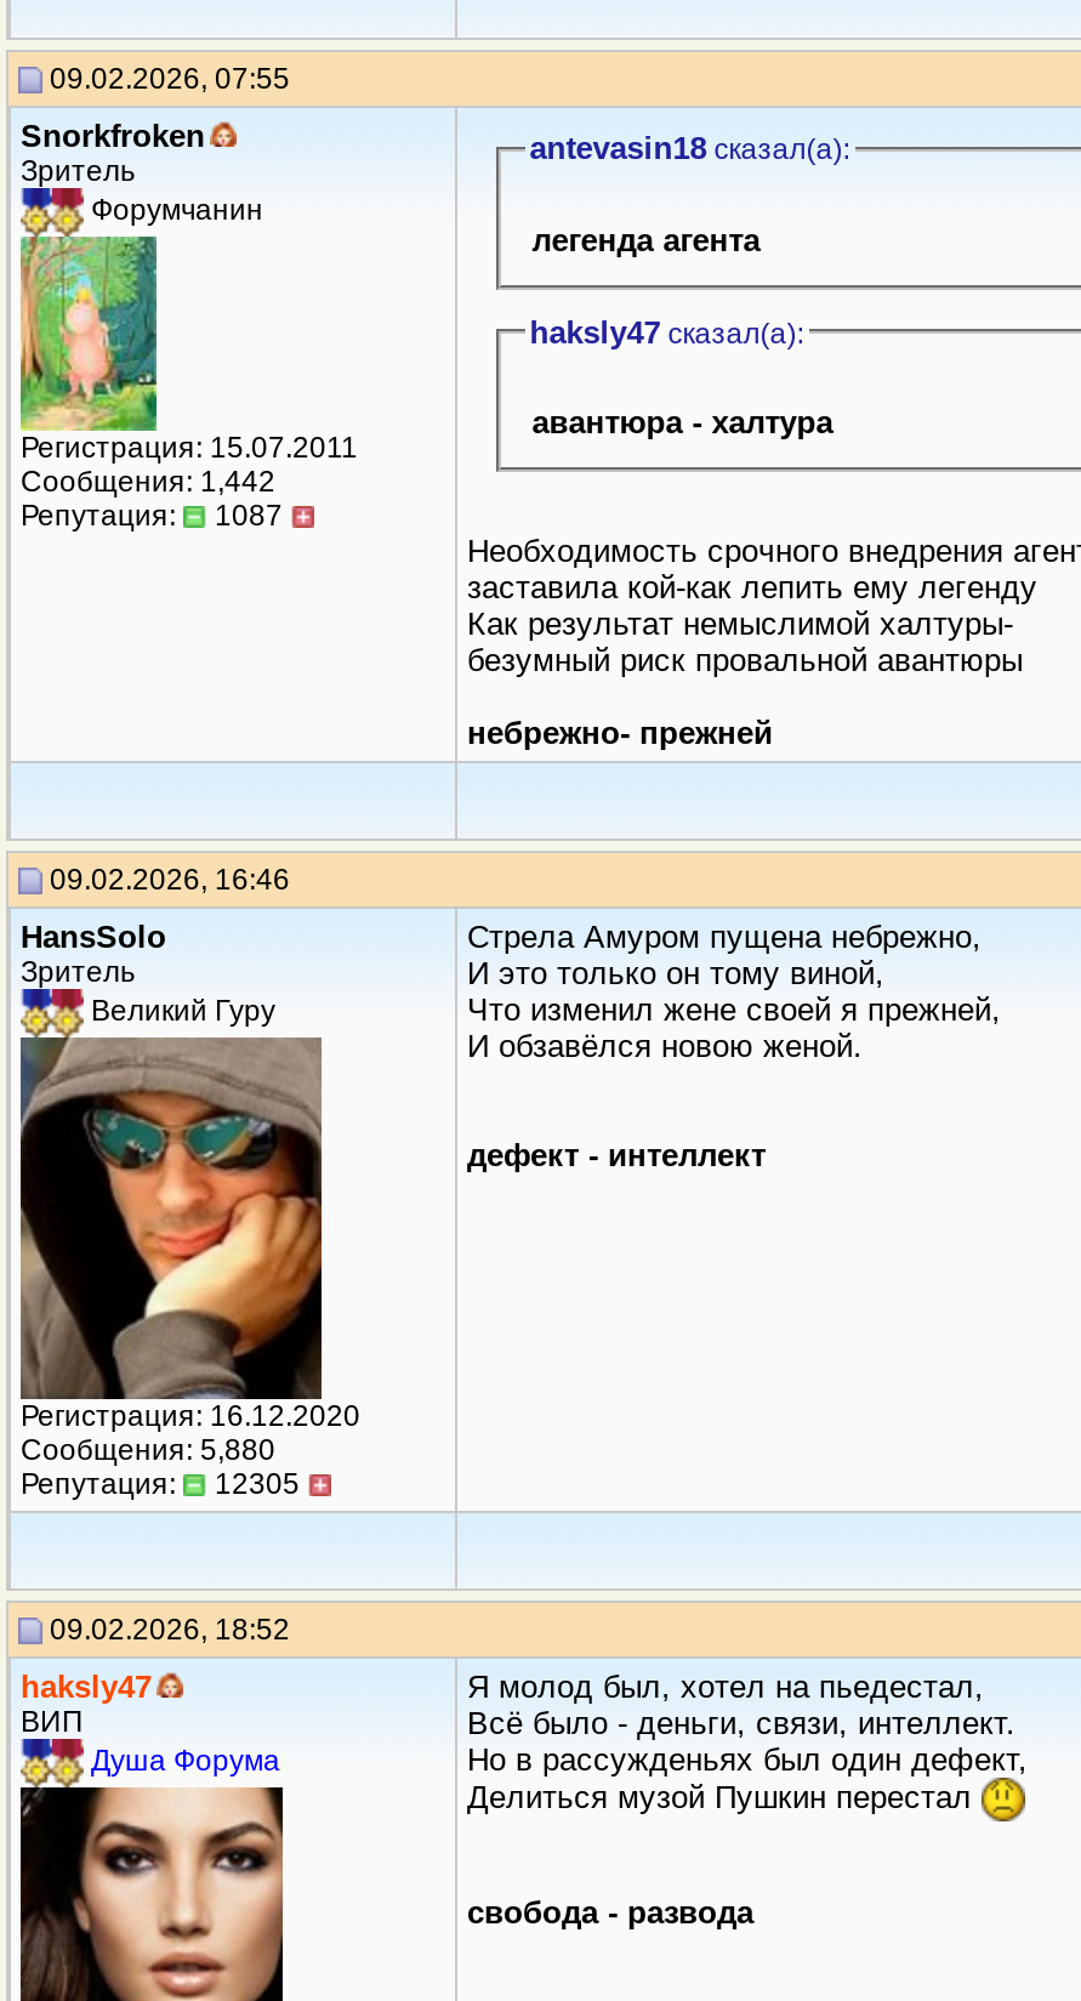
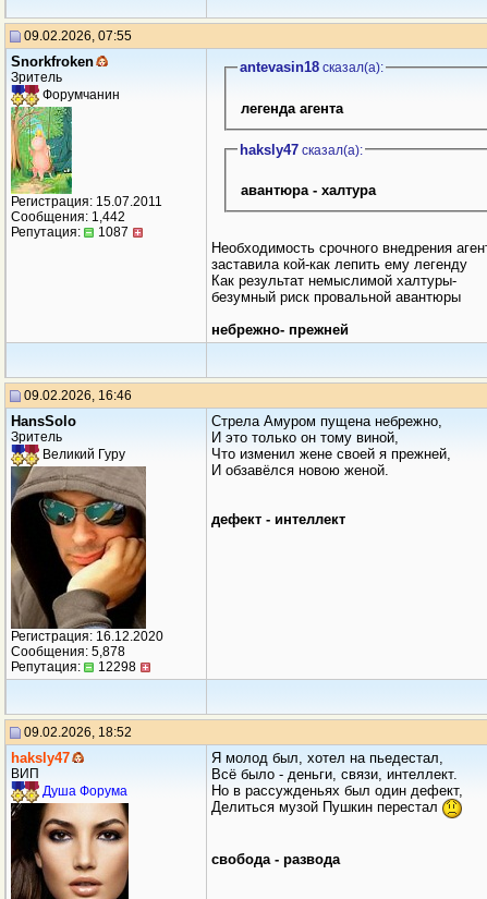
[21,1433,275,1467] Сообщения: 5,880 -> [11,644,125,659] Сообщения: 5,878
[21,1467,307,1501] Репутация: 12305 -> [11,659,139,675] Репутация: 12298

